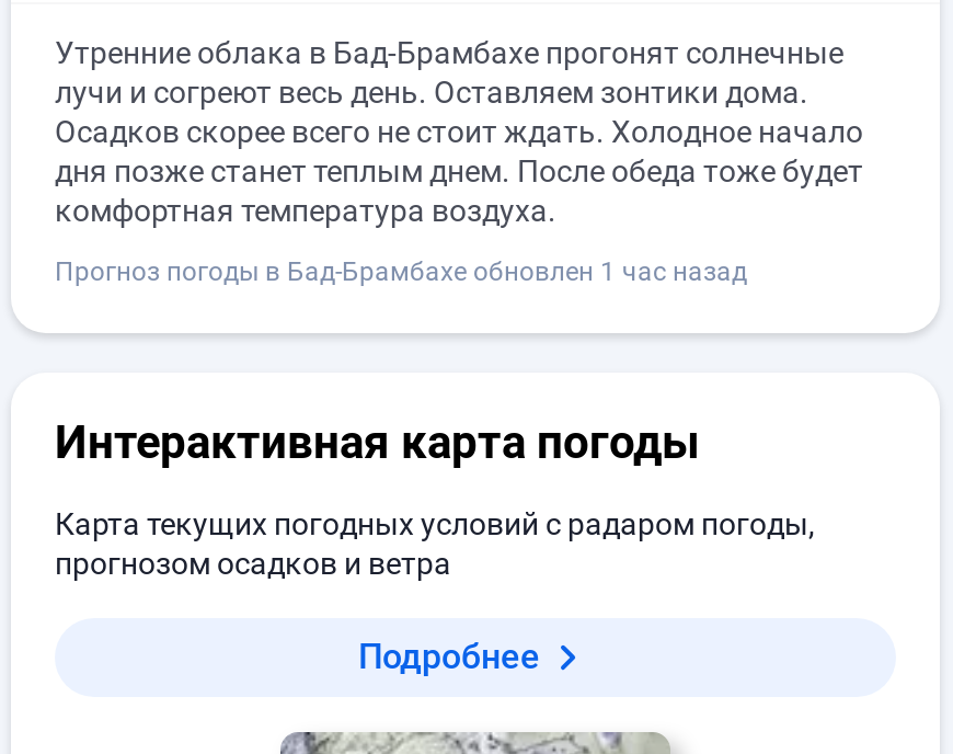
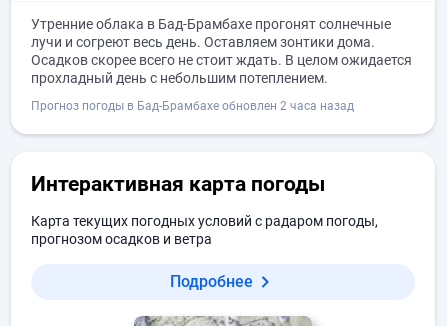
[55,114,863,228] Осадков скорее всего не стоит ждать. Холодное начало | дня позже станет теплым днем. После обеда тоже будет | комфортная температура воздуха. -> [31,52,412,86] Осадков скорее всего не стоит ждать. В целом ожидается | прохладный день с небольшим потеплением.
[55,256,747,287] Прогноз погоды в Бад-Брамбахе обновлен 1 час назад -> [31,99,354,113] Прогноз погоды в Бад-Брамбахе обновлен 2 часа назад

